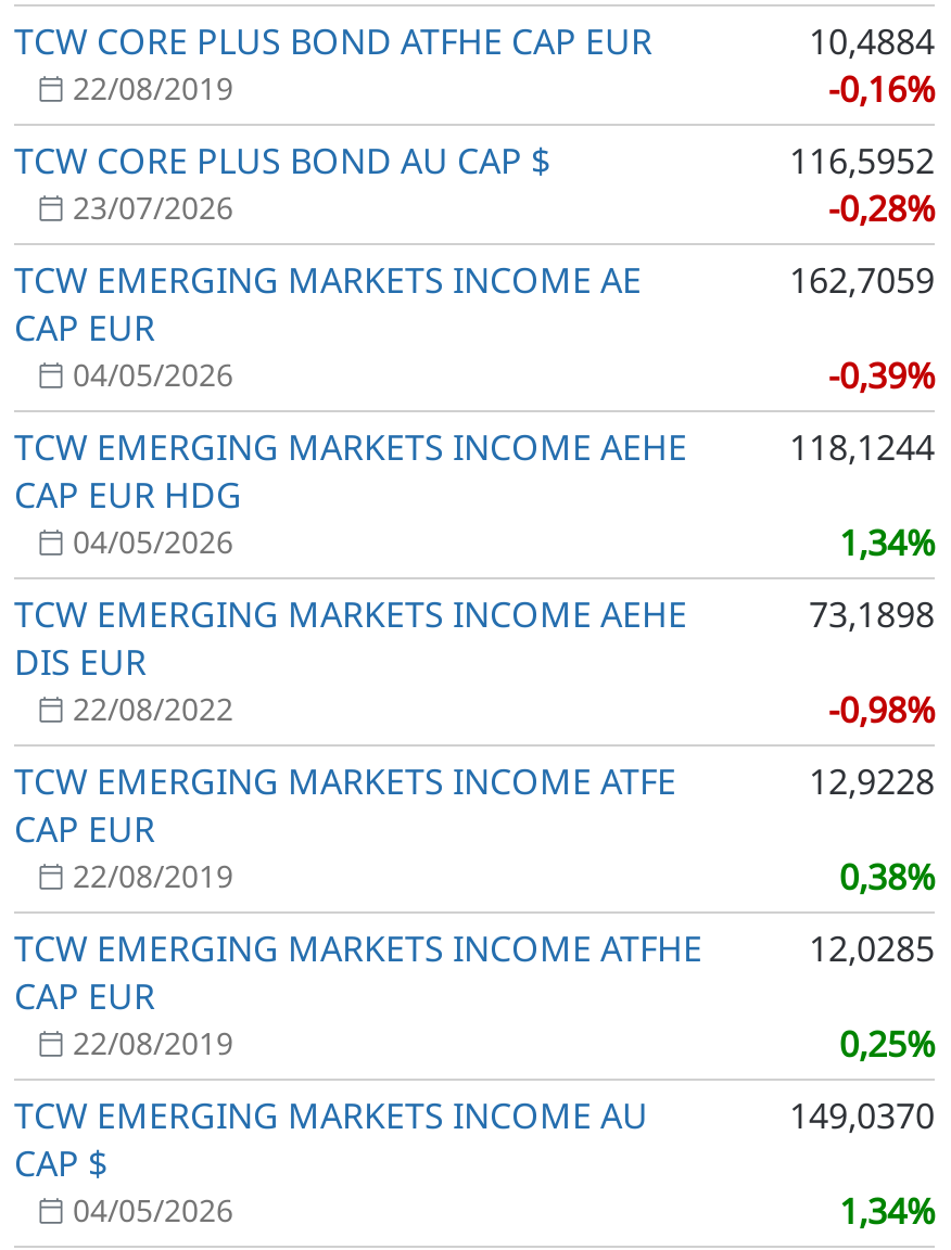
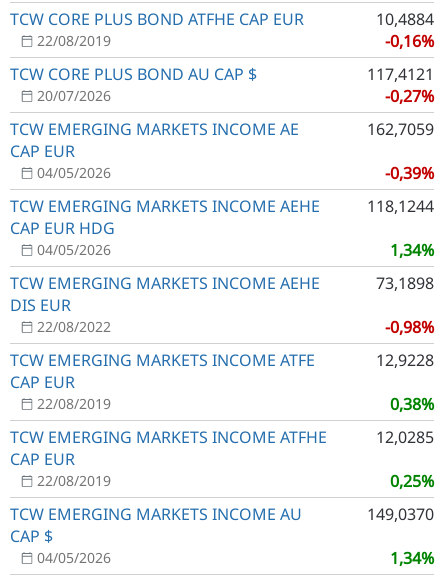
[789,137,935,184] 116,5952 -> [367,63,434,85] 117,4121
[73,187,233,228] 23/07/2026 -> [37,86,111,105] 20/07/2026
[828,184,935,232] -0,28% -> [385,85,434,107] -0,27%

